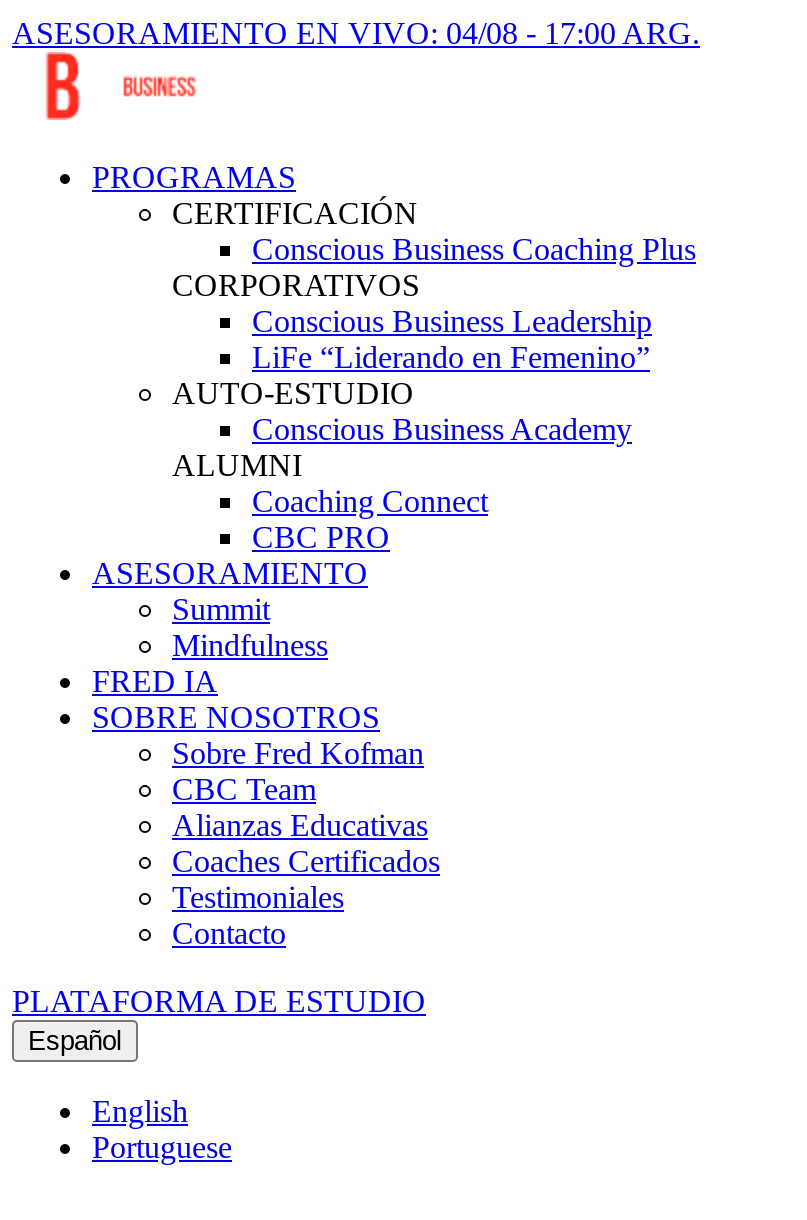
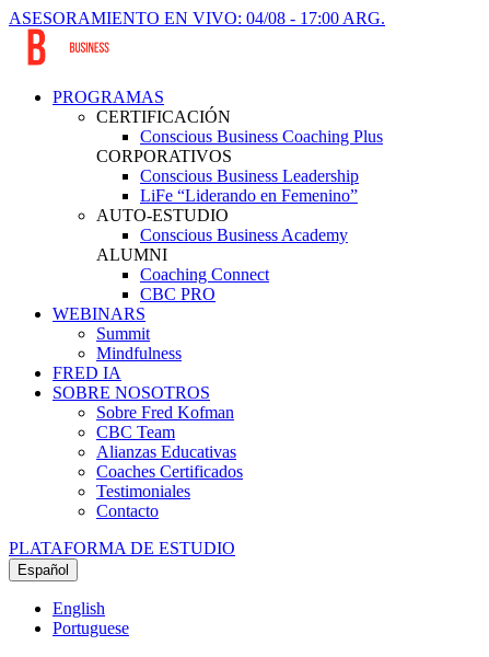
[92,556,368,590] ASESORAMIENTO -> [53,304,145,323] WEBINARS

